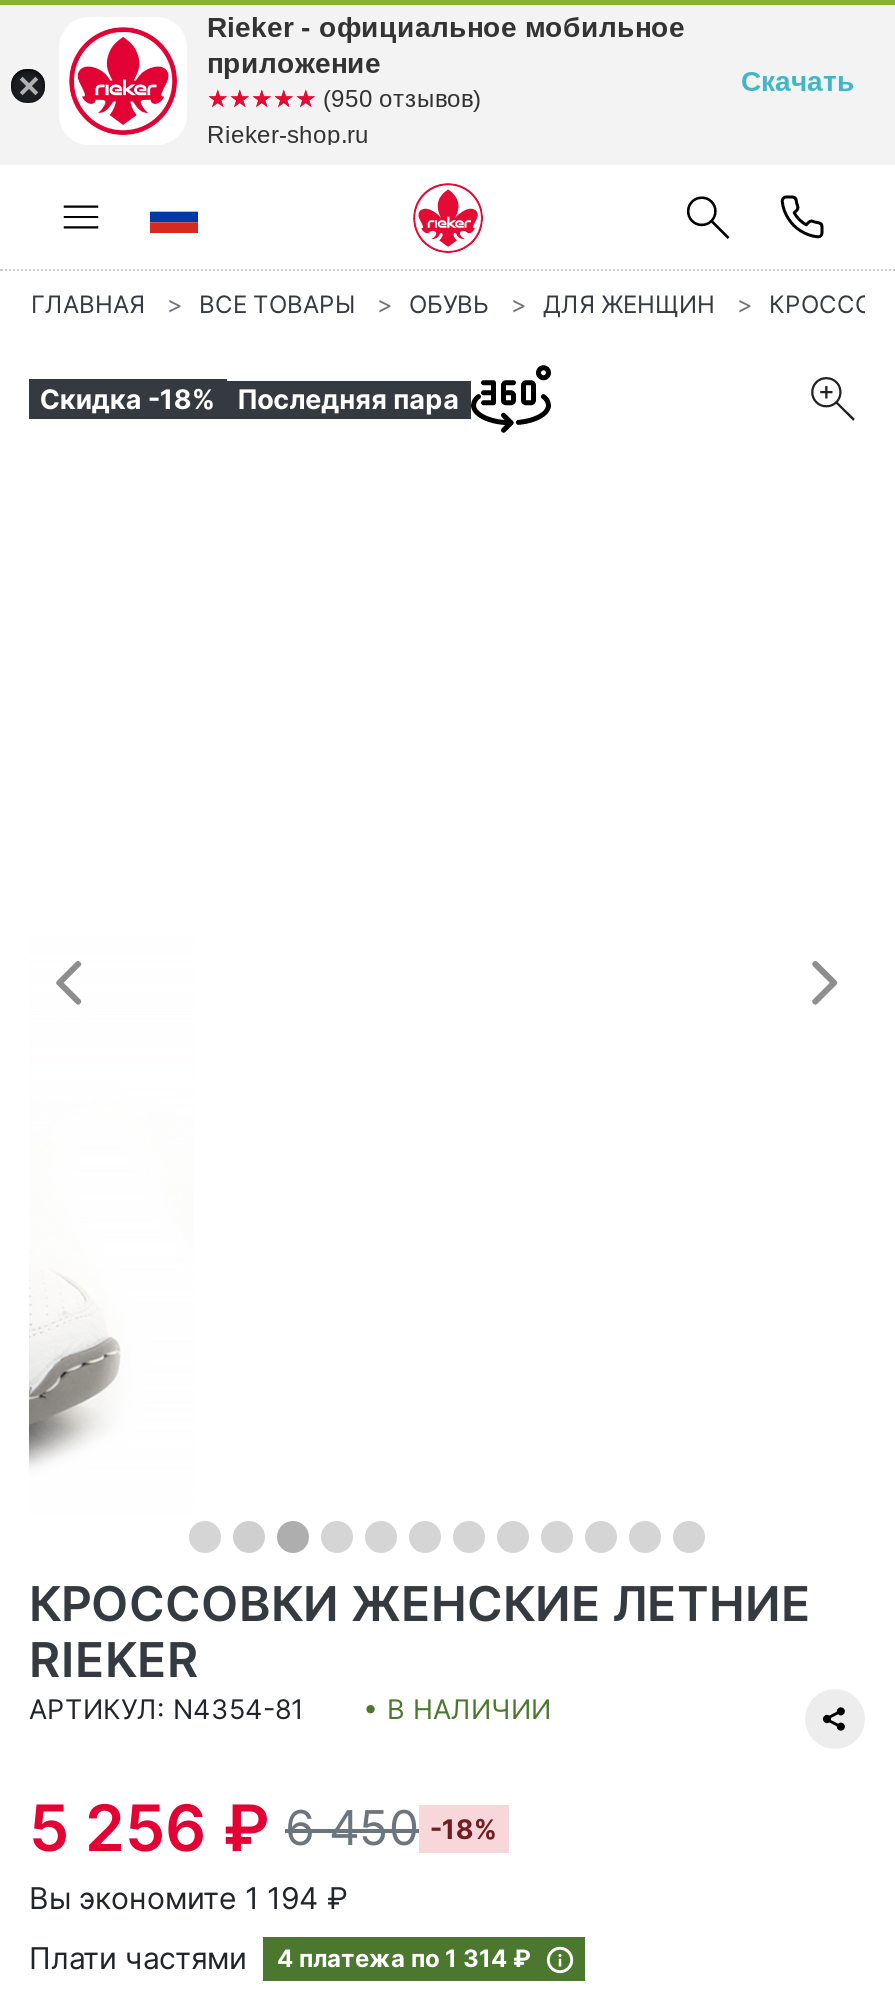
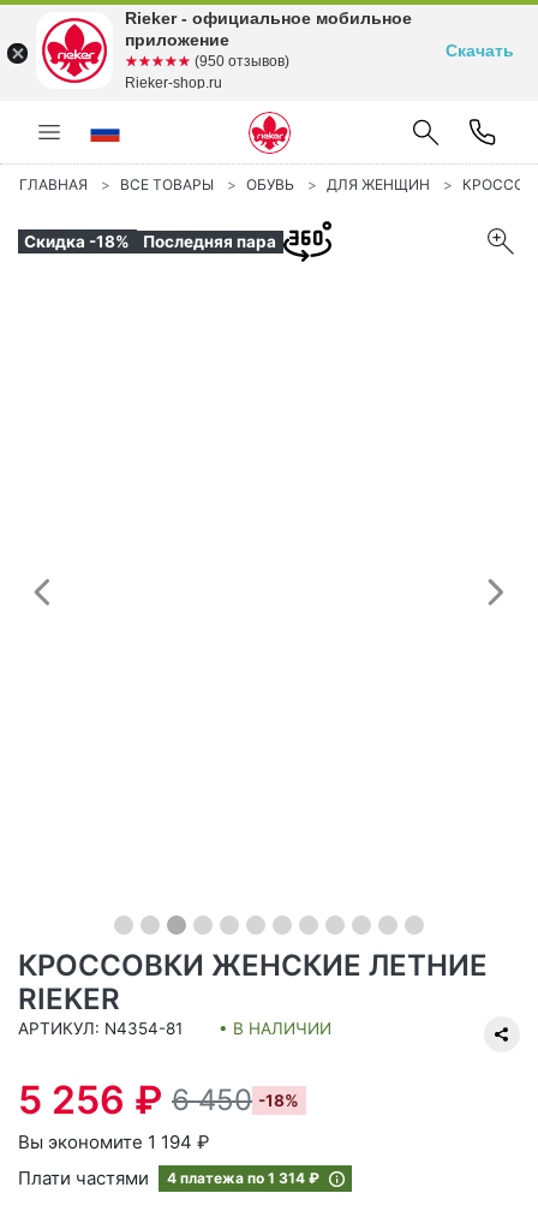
[27,1337,121,1463] [image] -> none

